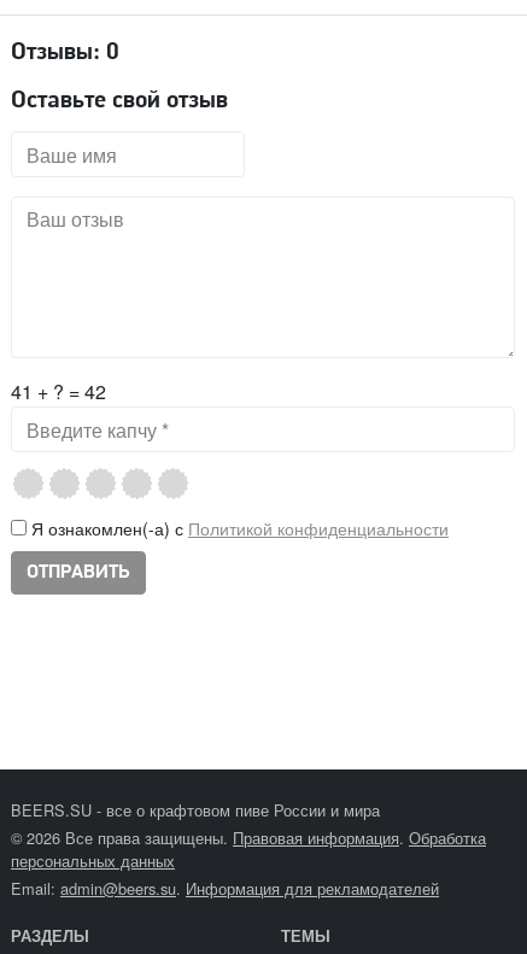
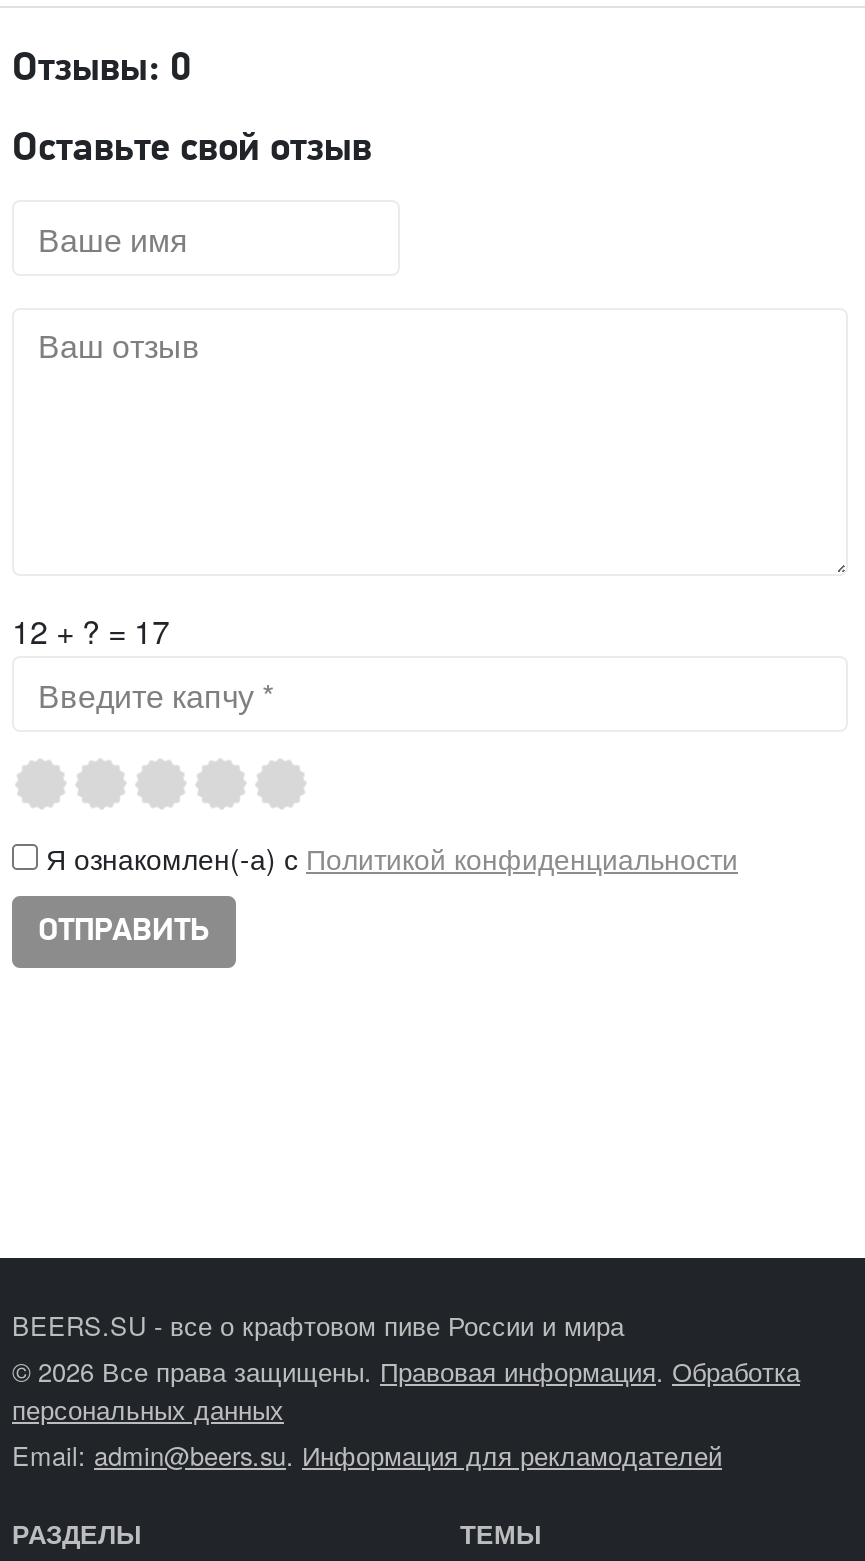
[11,378,106,406] 41 + ? = 42 -> [12,609,170,655] 12 + ? = 17

